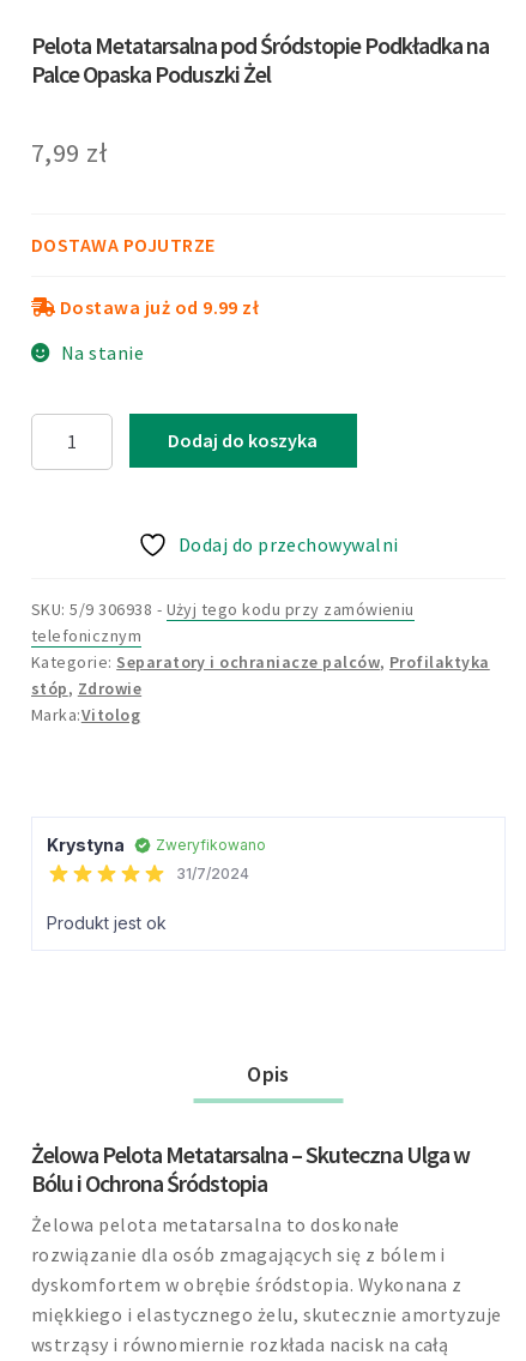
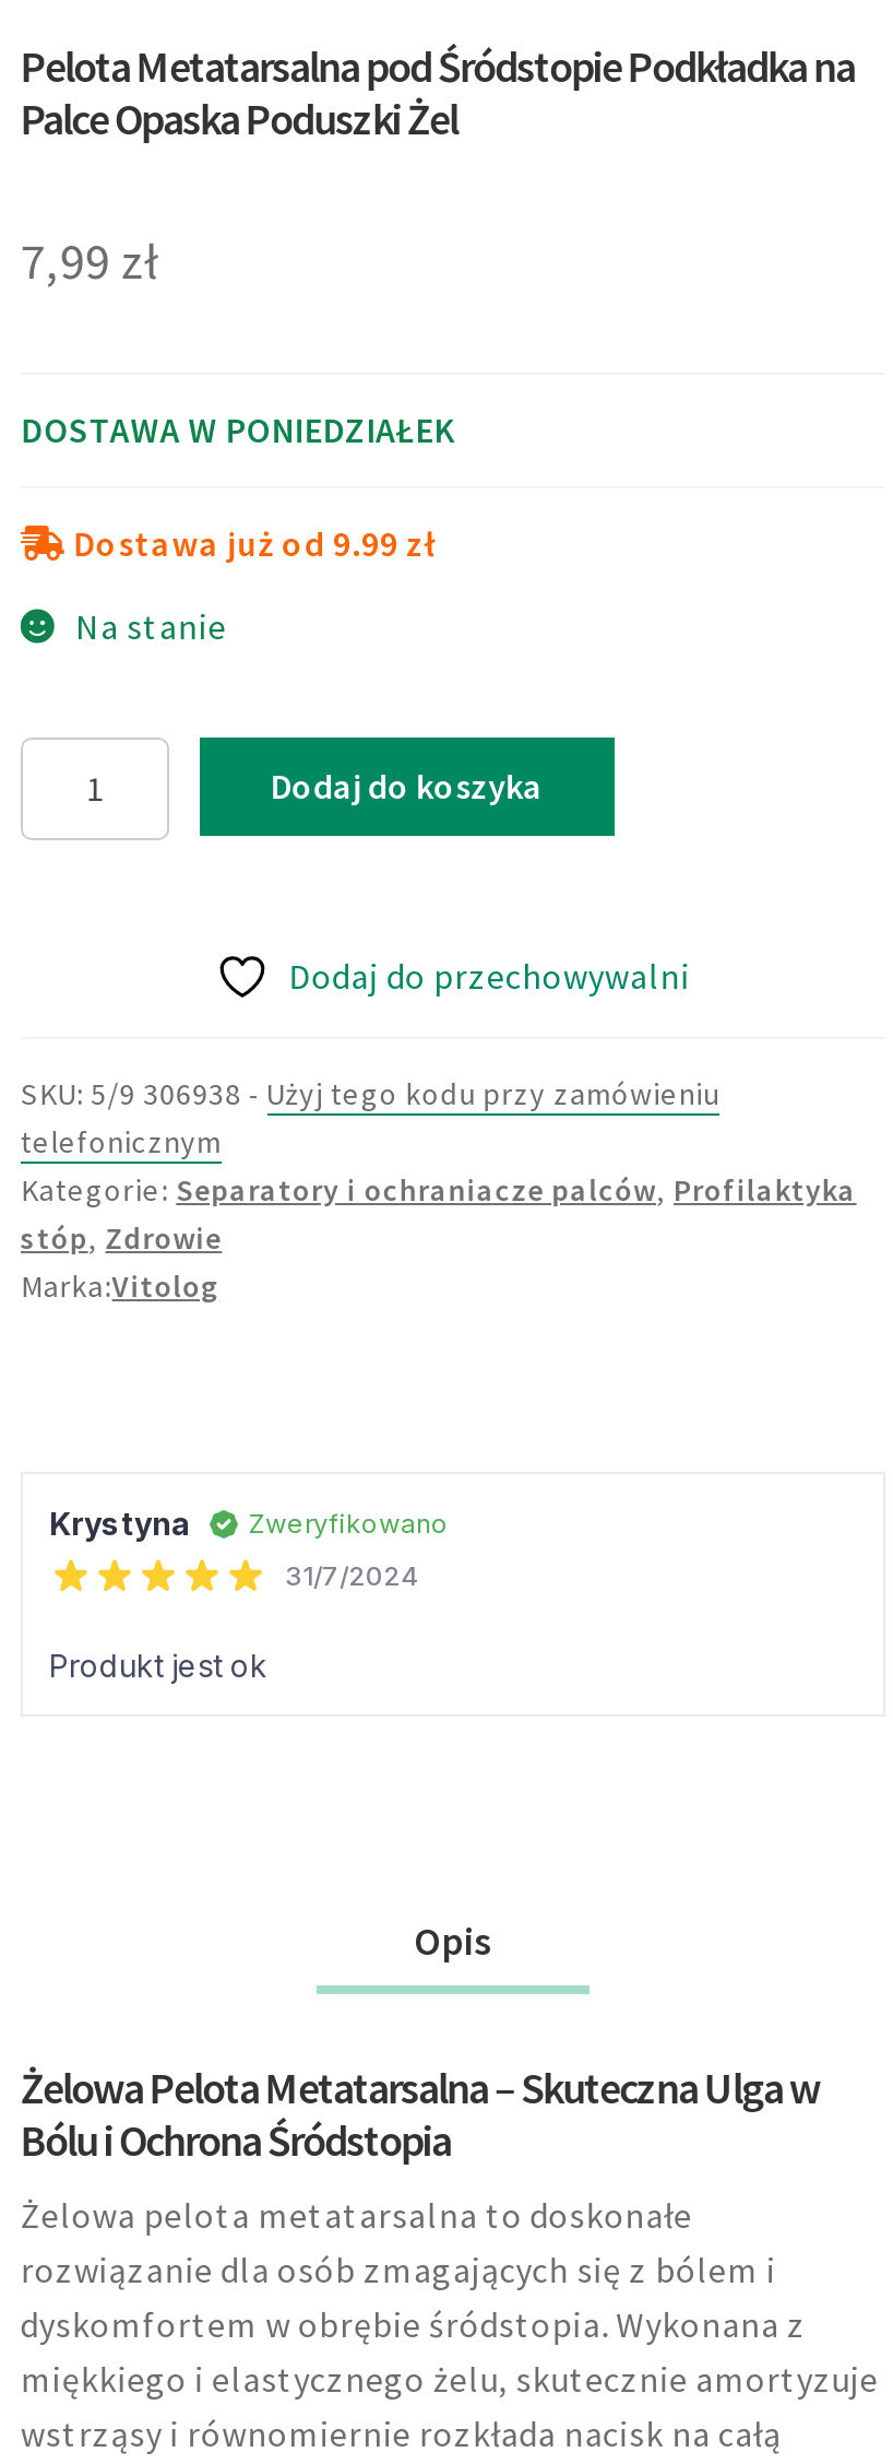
[31,232,215,256] DOSTAWA POJUTRZE -> [21,406,454,450] DOSTAWA W PONIEDZIAŁEK

